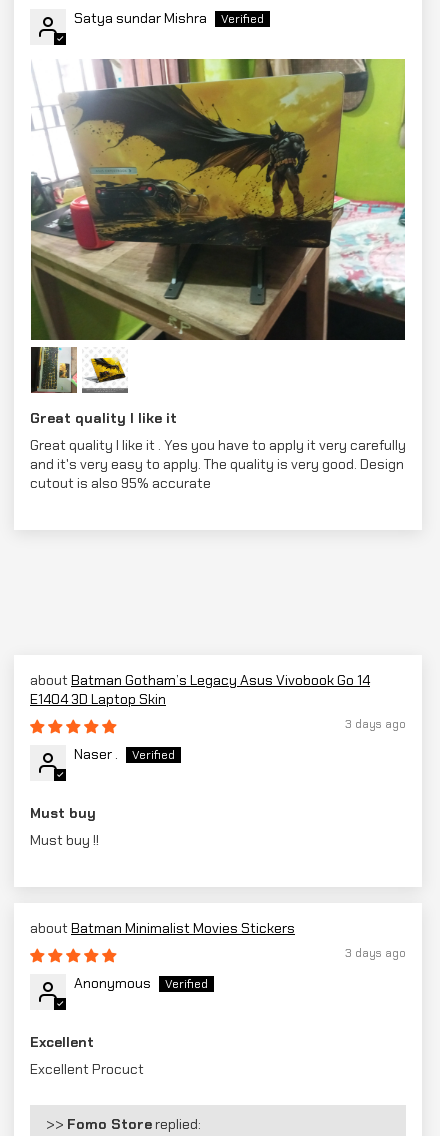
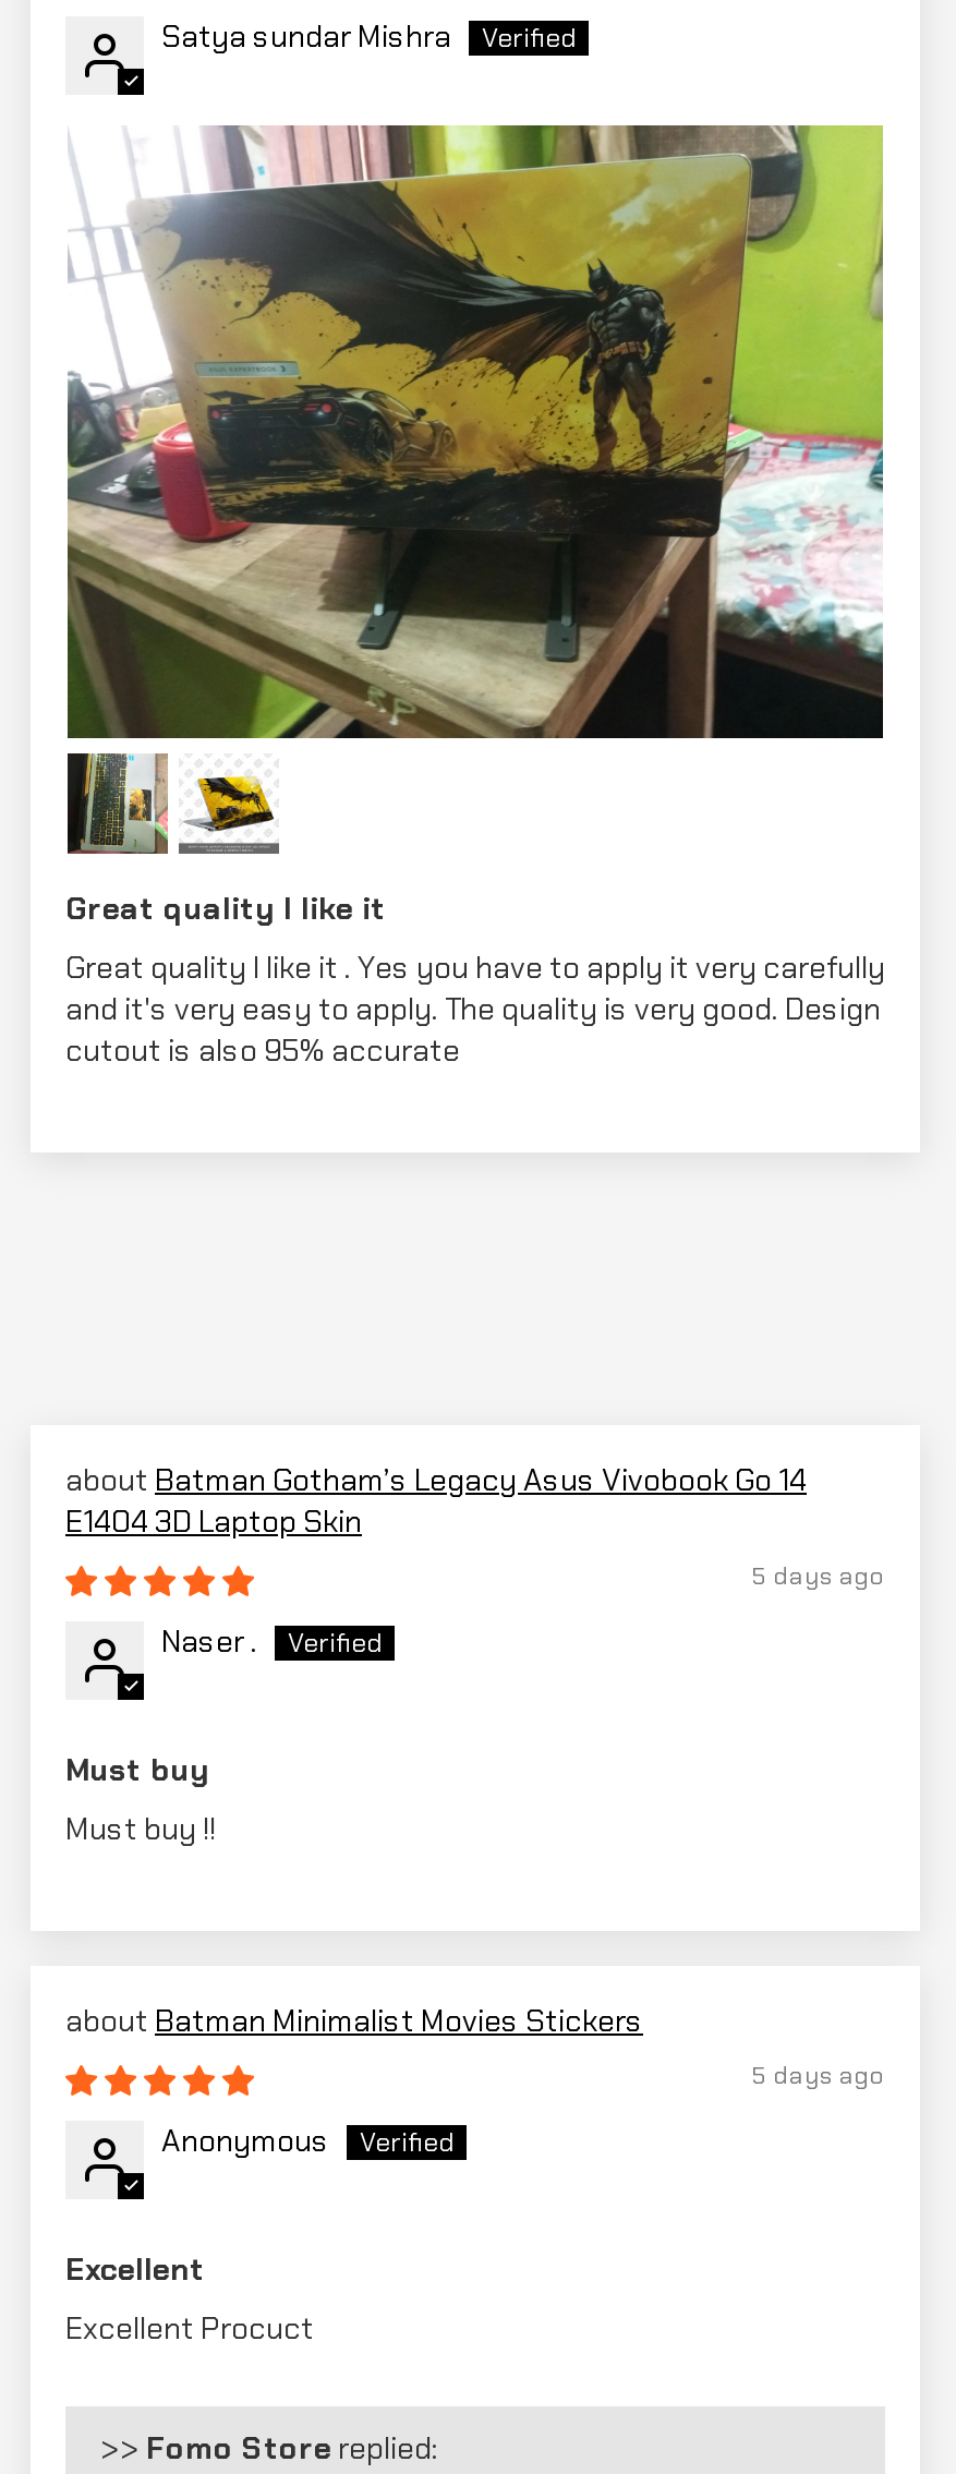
[345,716,406,730] 3 days ago -> [752,1559,885,1590] 5 days ago
[345,945,406,959] 3 days ago -> [752,2059,885,2089] 5 days ago

